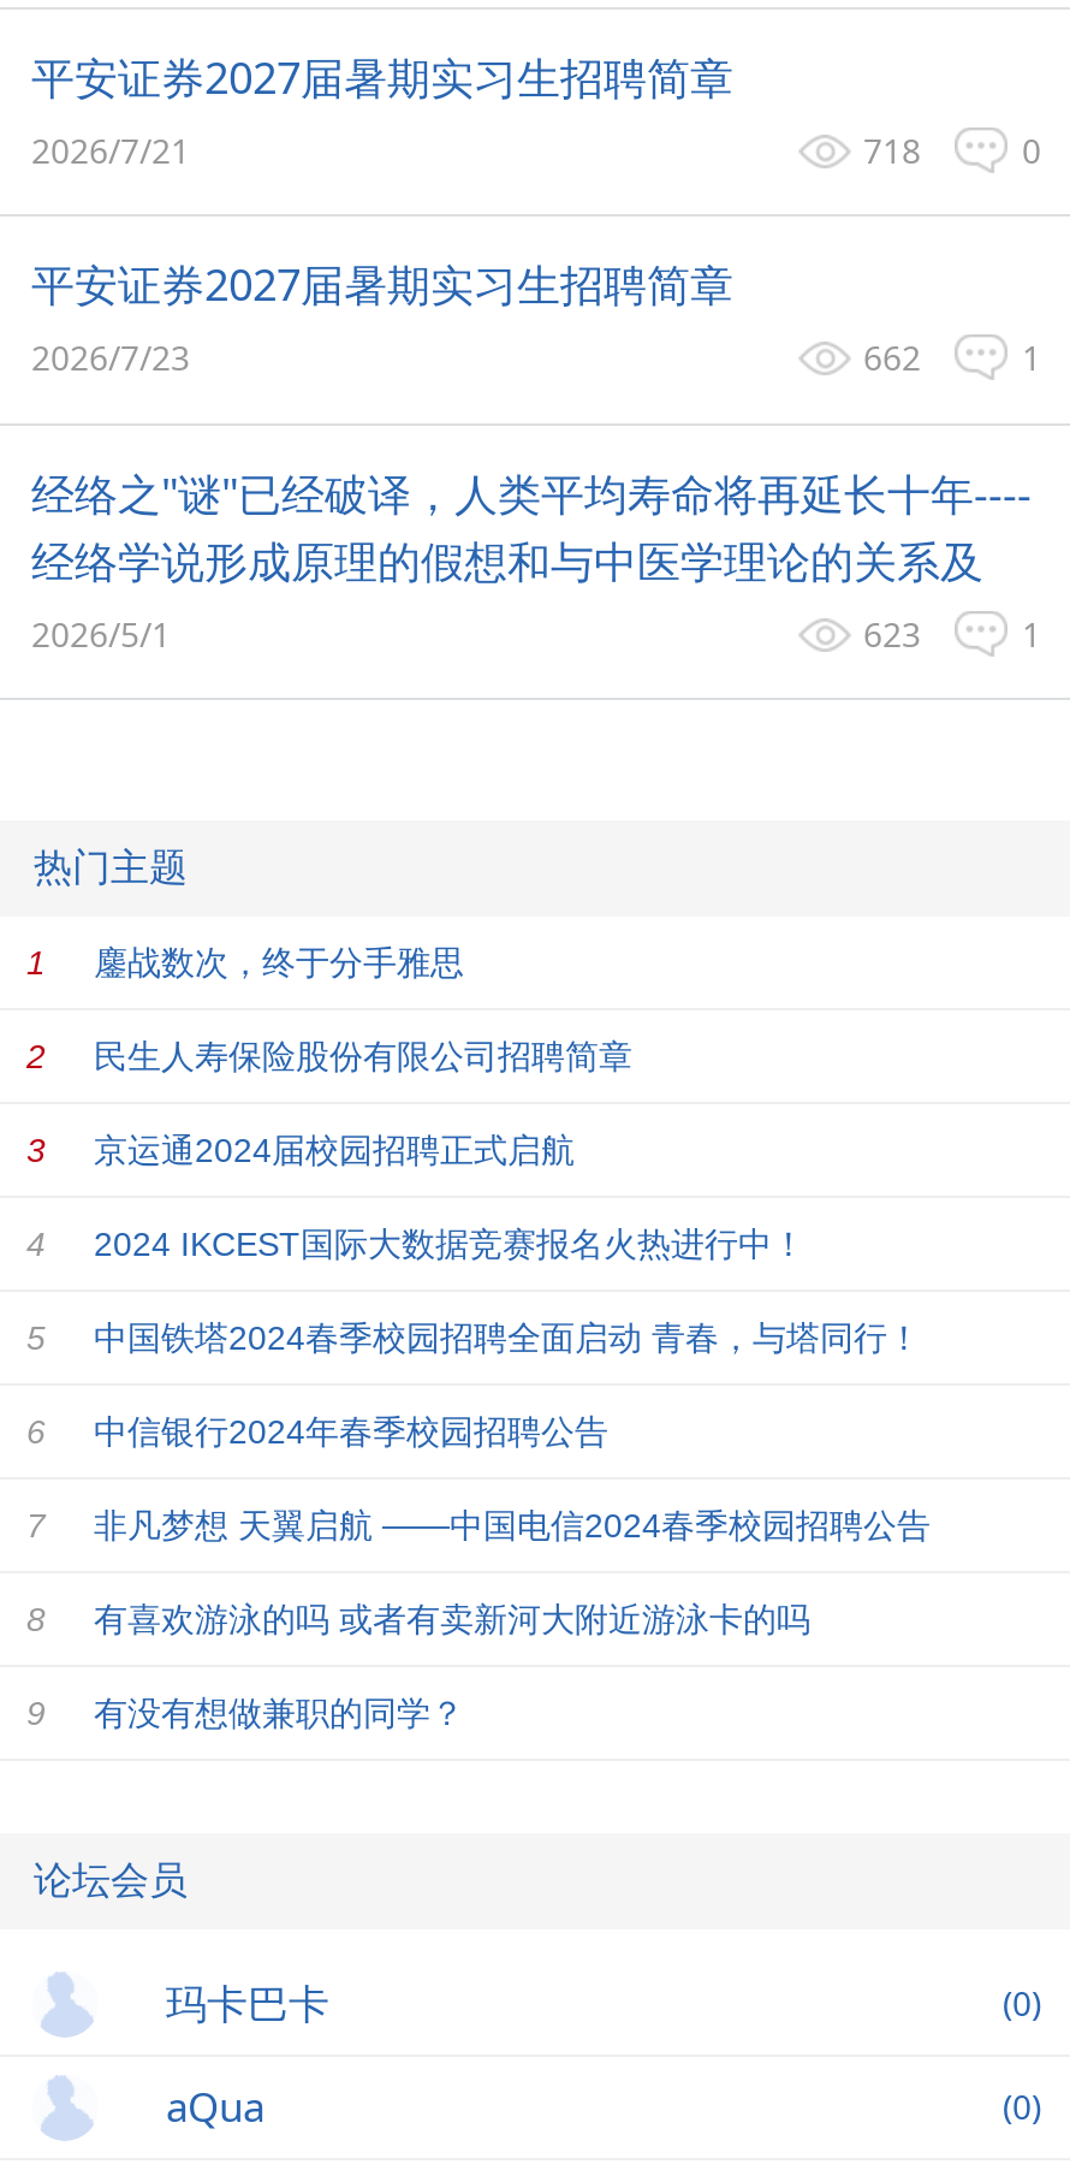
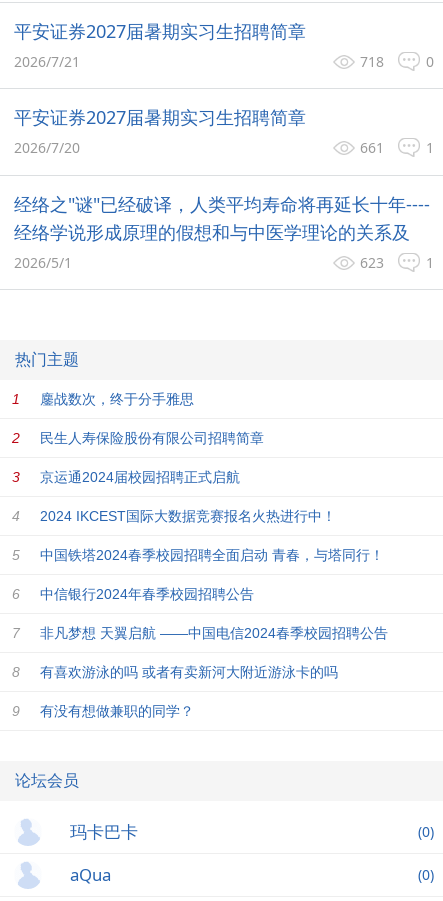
[31,335,190,380] 2026/7/23 -> [14,138,80,157] 2026/7/20
[863,335,921,380] 662 -> [360,138,384,157] 661

